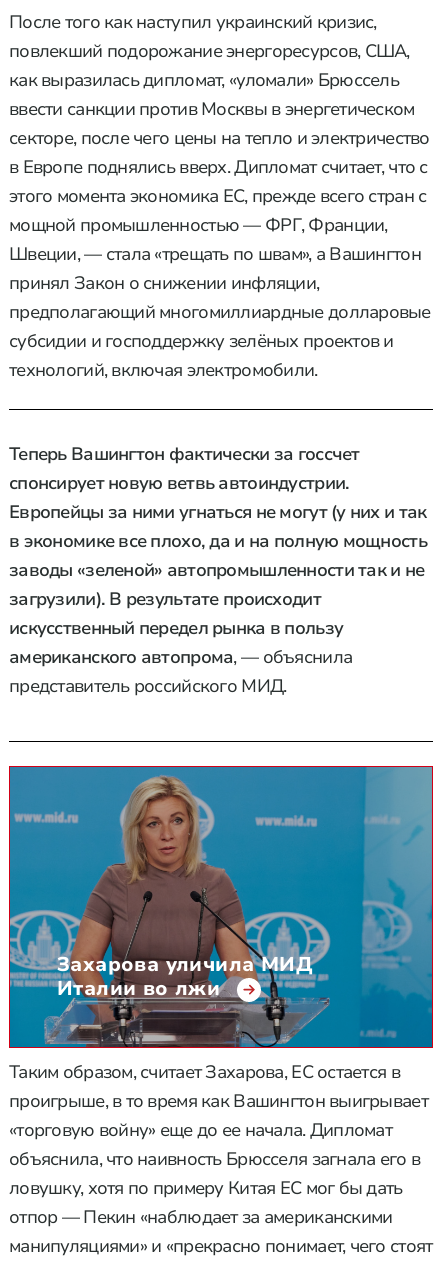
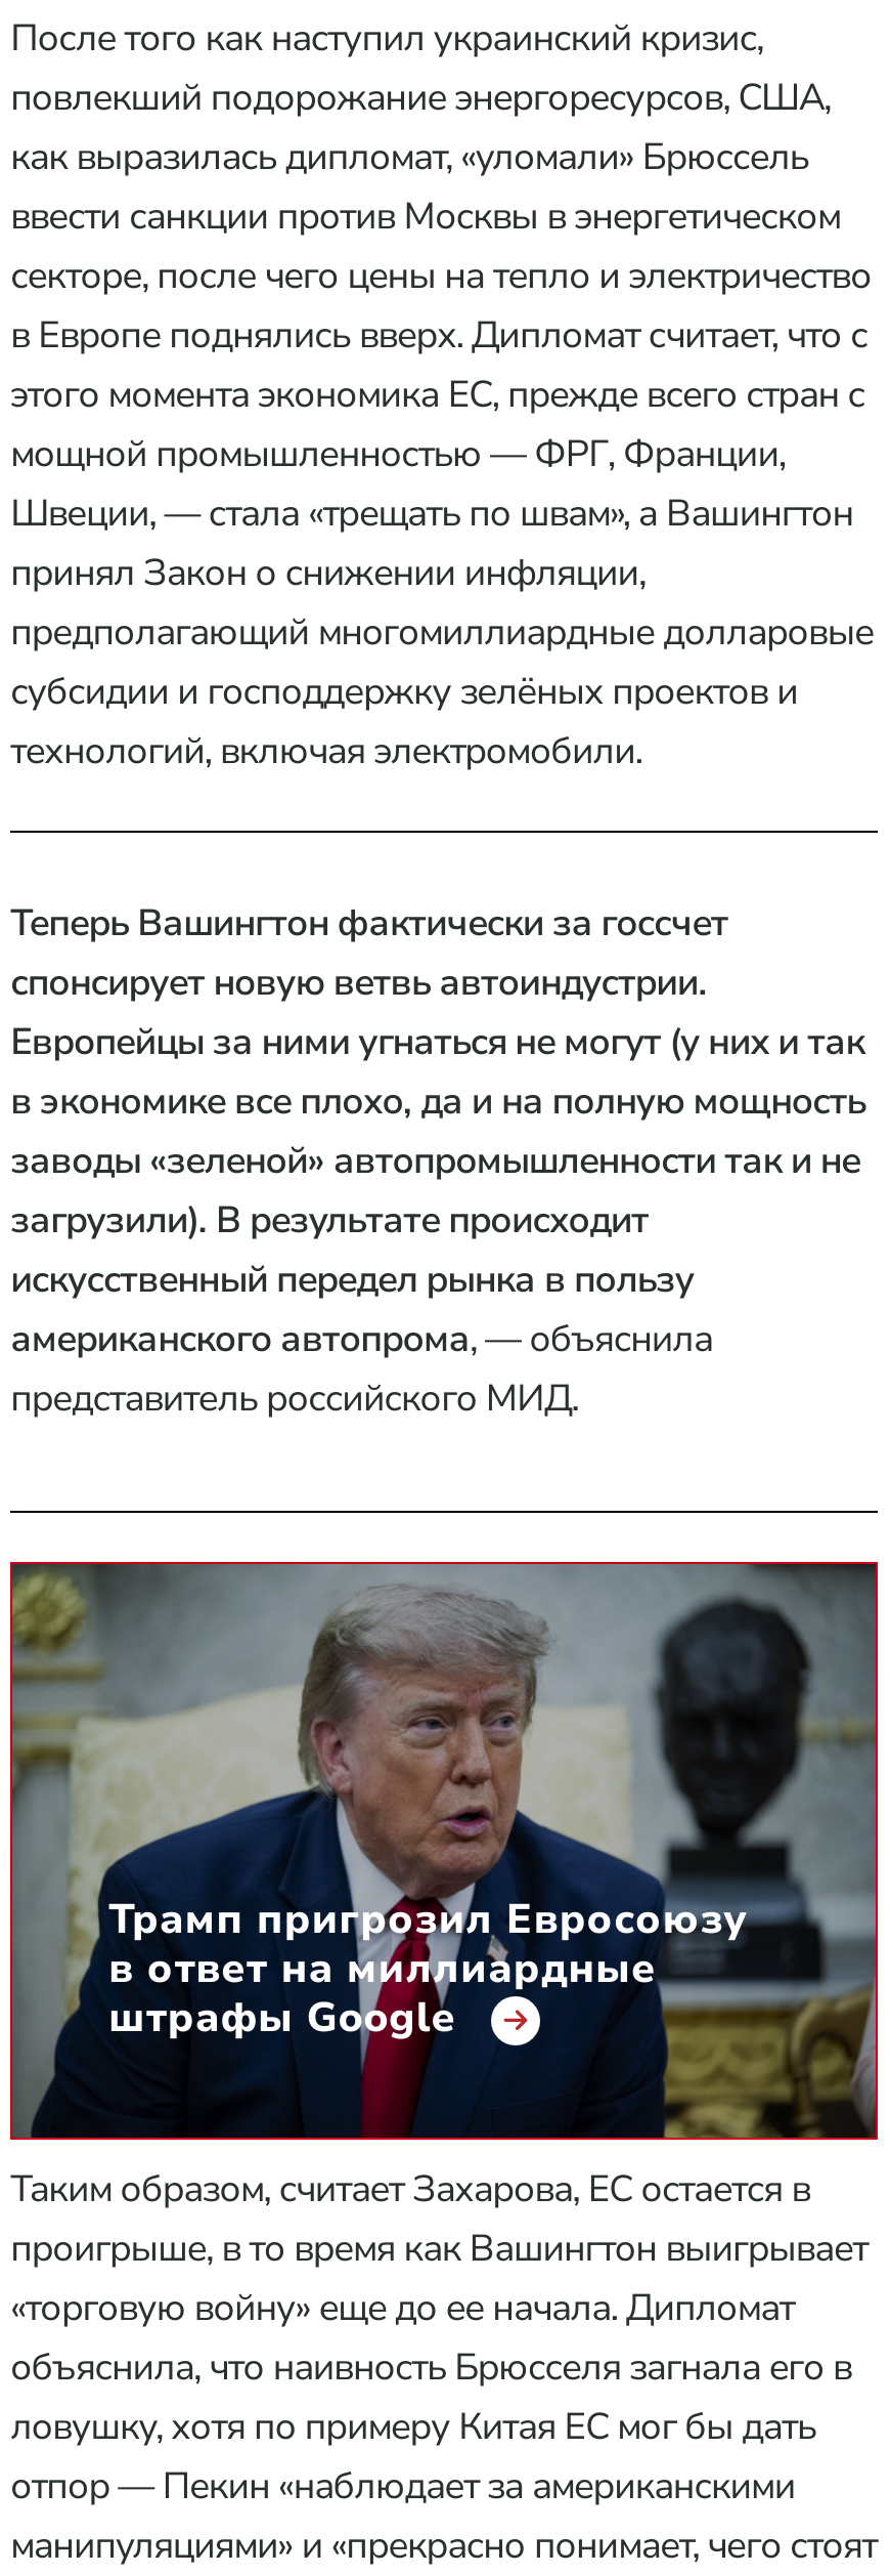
[9,766,433,1048] [image] | Захарова уличила МИД | Италии во лжи -> [10,1562,878,2140] [image] | Трамп пригрозил Евросоюзу | в ответ на миллиардные | штрафы Google

